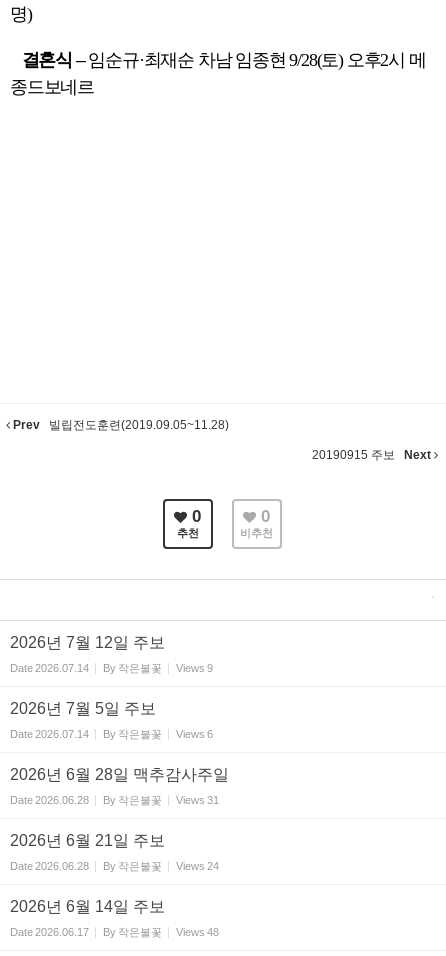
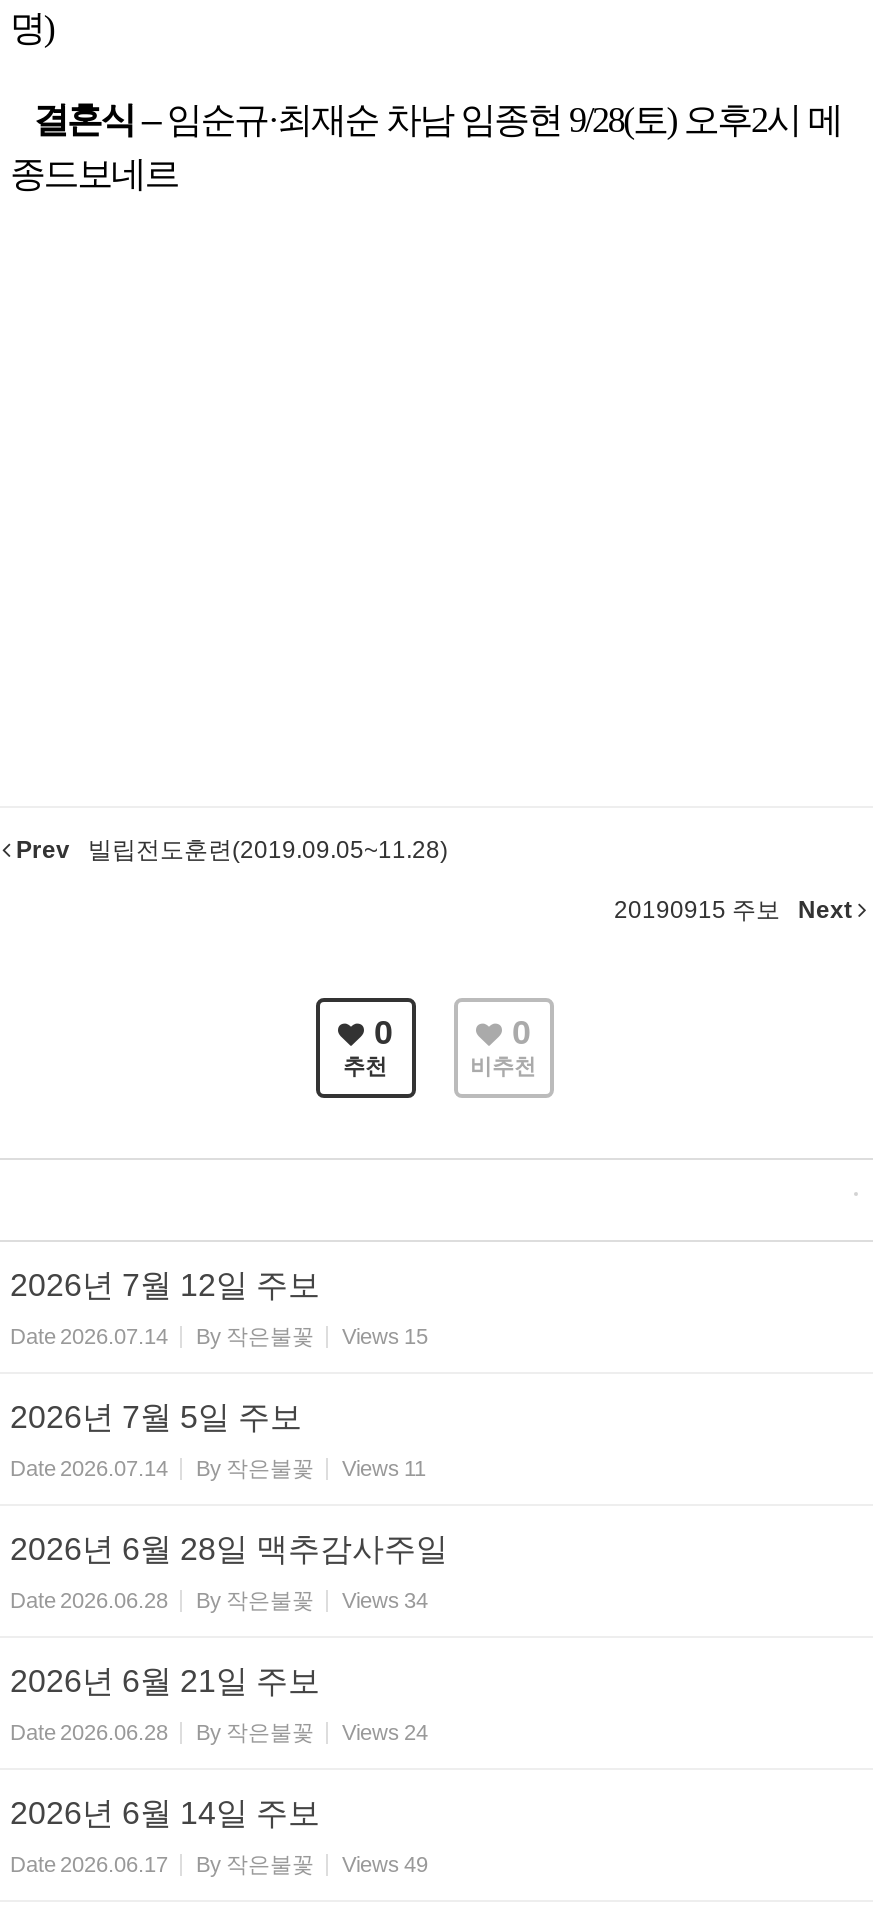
[10,662,213,674] Date 2026.07.14 By 작은불꽃 Views 9 -> [10,1324,428,1348] Date 2026.07.14 By 작은불꽃 Views 15
[10,728,213,740] Date 2026.07.14 By 작은불꽃 Views 6 -> [10,1456,426,1480] Date 2026.07.14 By 작은불꽃 Views 11
[10,794,219,806] Date 2026.06.28 By 작은불꽃 Views 31 -> [10,1588,428,1612] Date 2026.06.28 By 작은불꽃 Views 34
[10,926,219,938] Date 2026.06.17 By 작은불꽃 Views 48 -> [10,1852,428,1876] Date 2026.06.17 By 작은불꽃 Views 49

